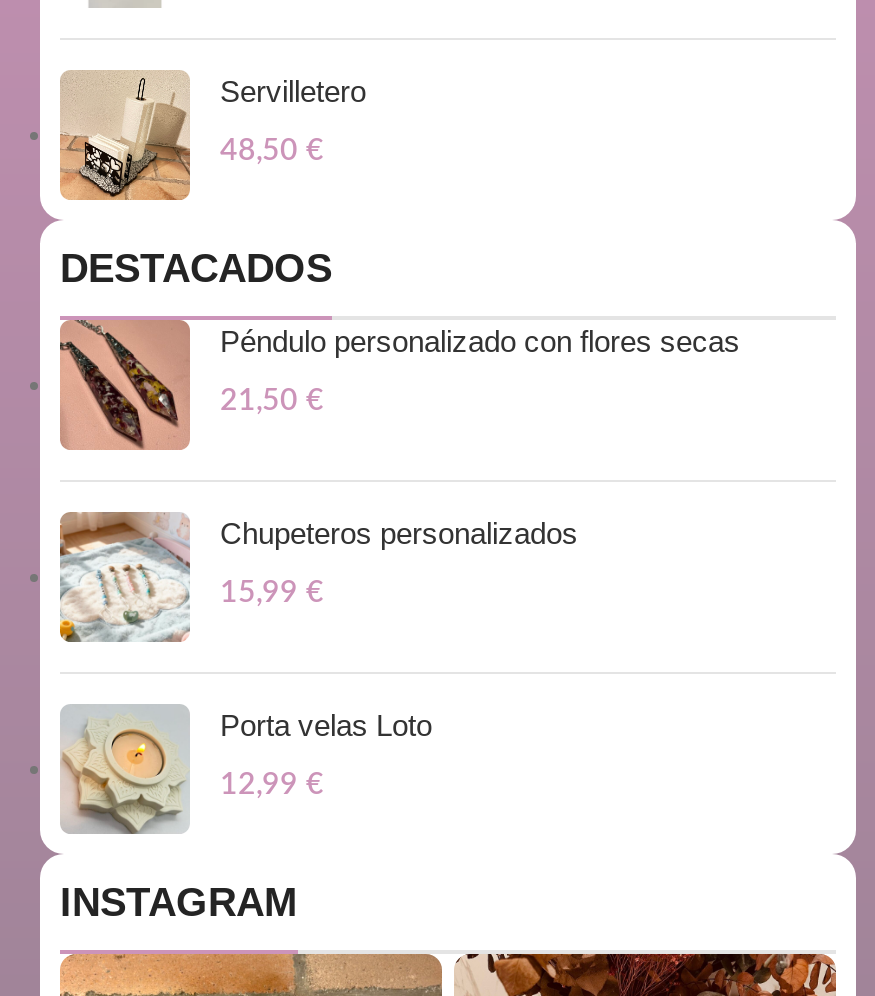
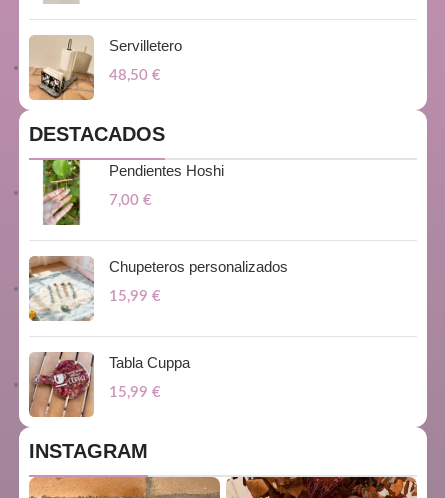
[58,318,740,452] [image] | Péndulo personalizado con flores secas -> [29,159,224,226] [image] | Pendientes Hoshi
[220,386,324,416] 21,50 € -> [109,193,152,208] 7,00 €
[62,704,432,834] [image] | Porta velas Loto -> [29,352,190,417] [image] | Tabla Cuppa
[220,770,324,800] 12,99 € -> [109,385,161,400] 15,99 €

